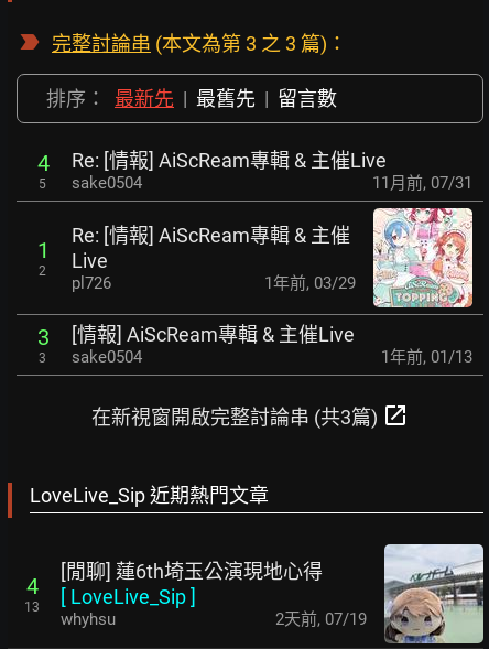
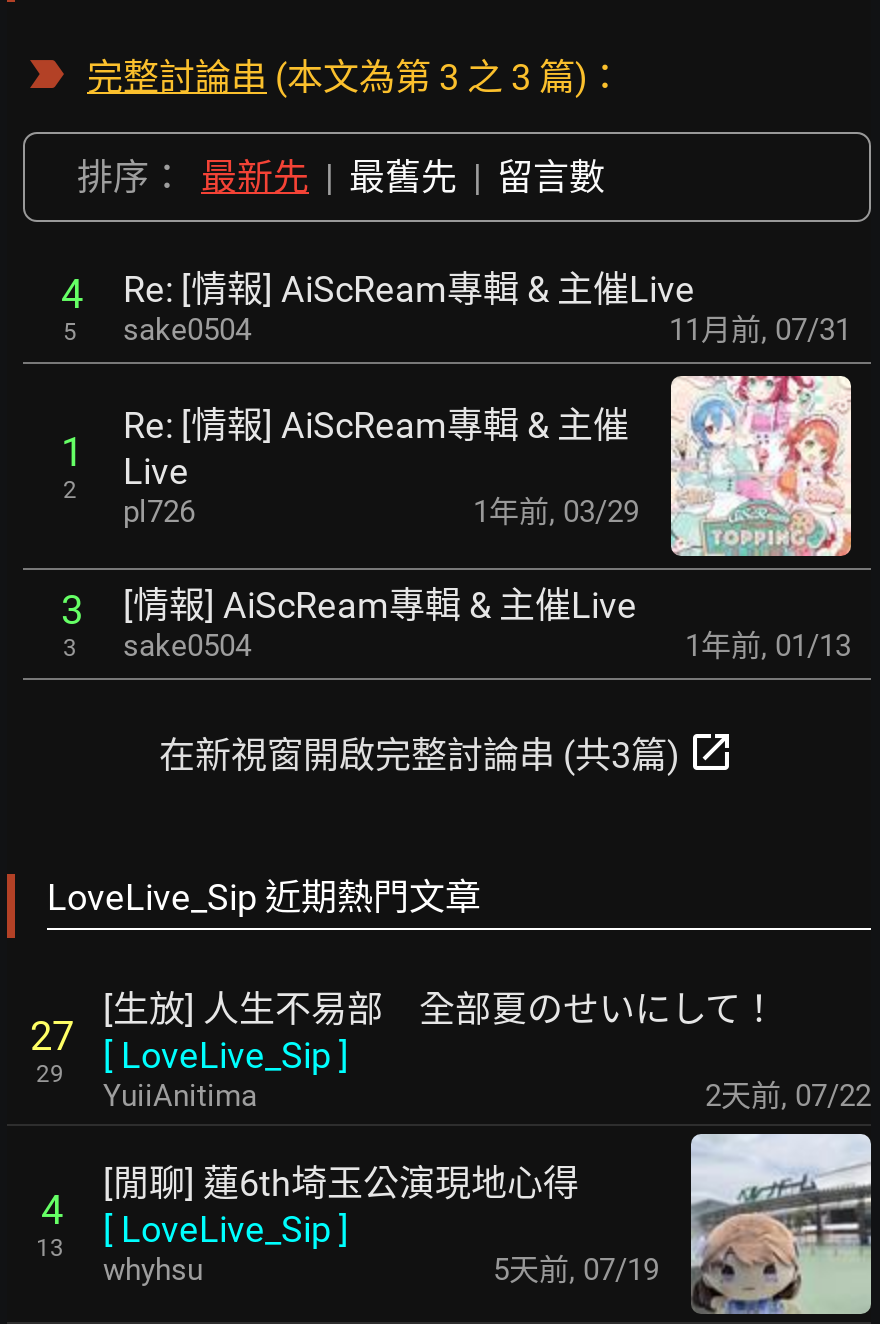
none -> [20,1012,74,1088] 27 | 29
none -> [103,988,871,1114] [生放] 人生不易部 全部夏のせいにして！ | [LoveLive_Sip] | YuiiAnitima | 2天前, 07/22
[275,609,367,629] 2天前, 07/19 -> [493,1251,659,1287] 5天前, 07/19

